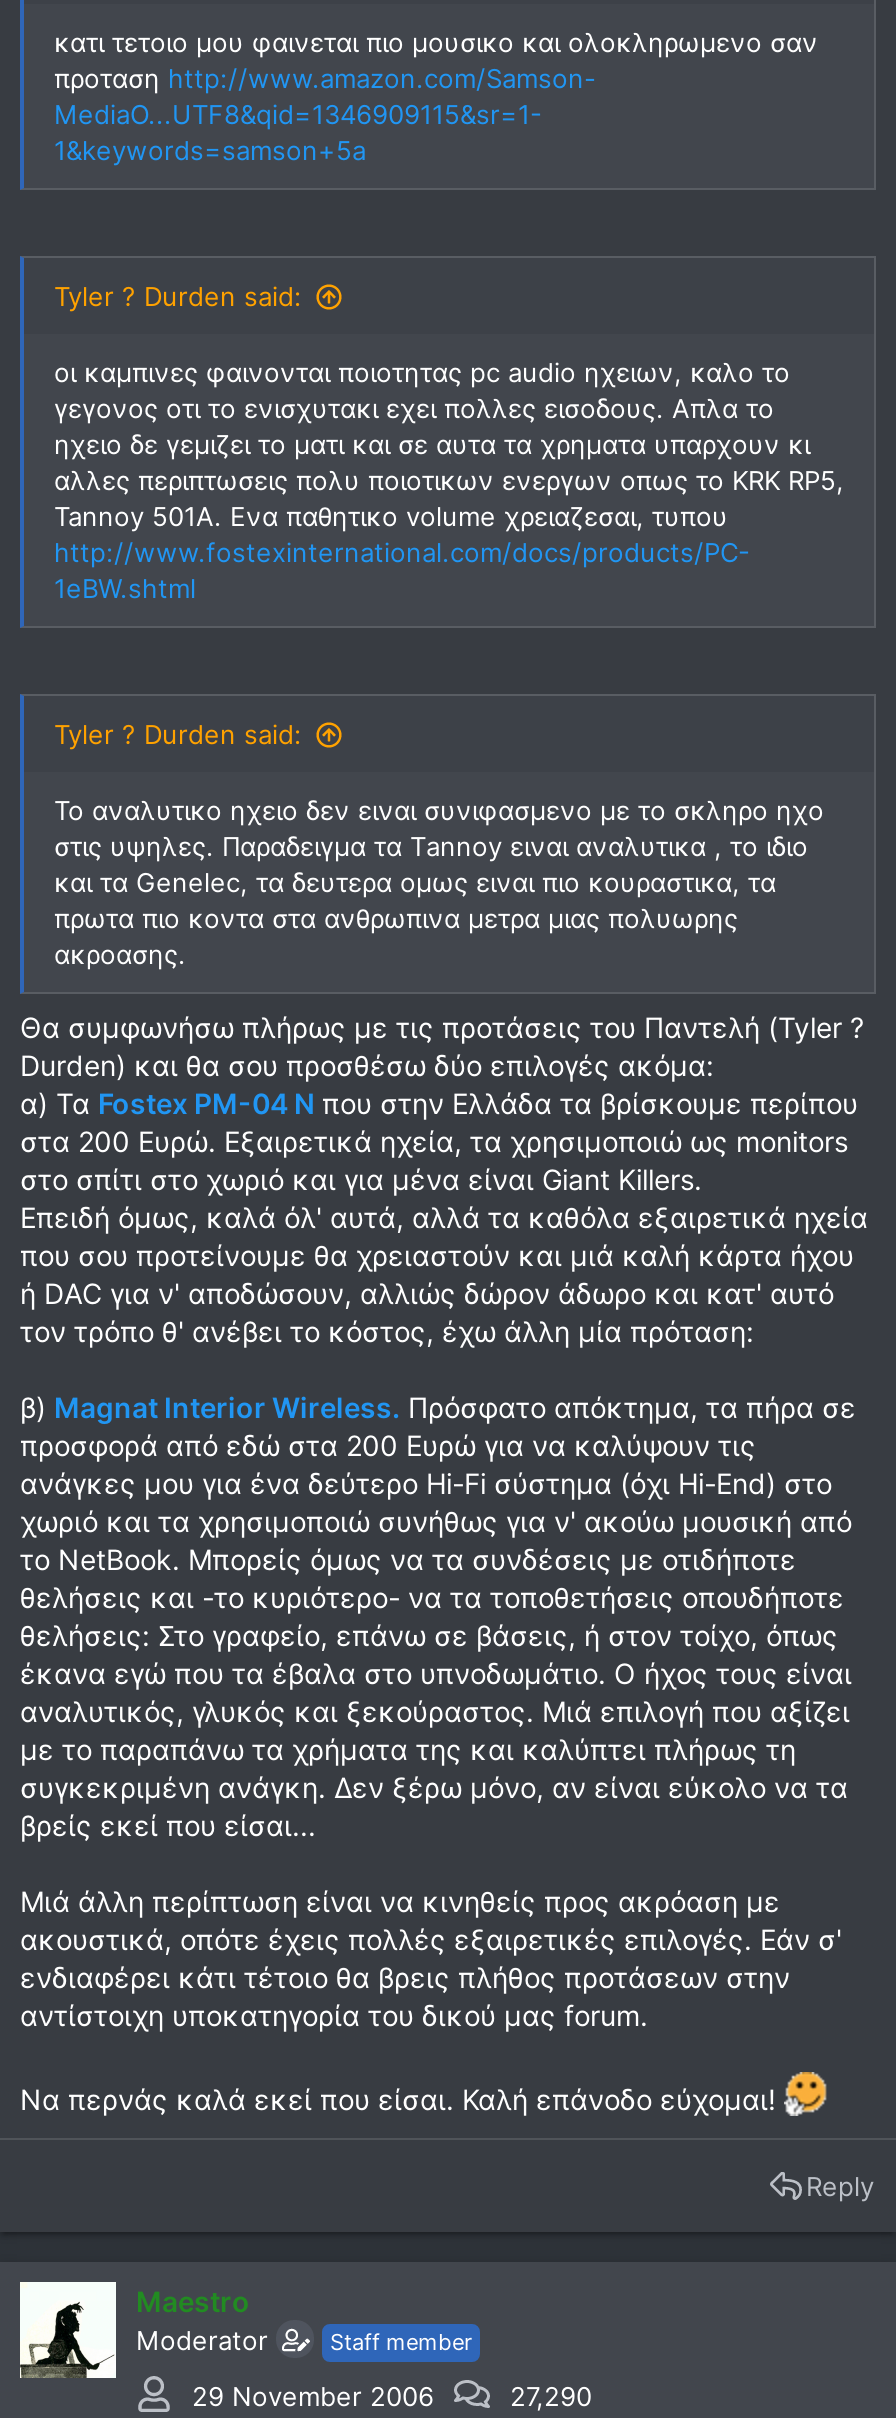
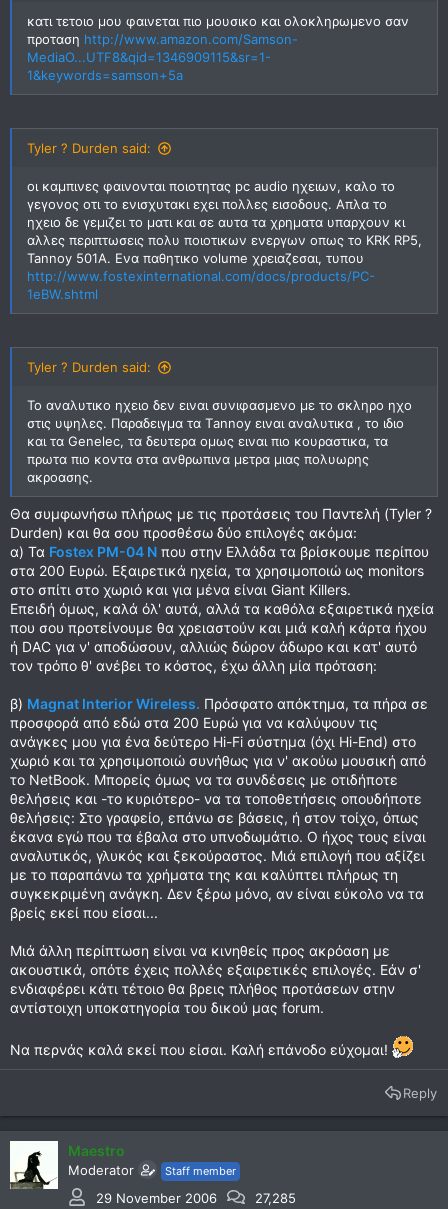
[510,2379,592,2411] 27,290 -> [255,1189,296,1205] 27,285

